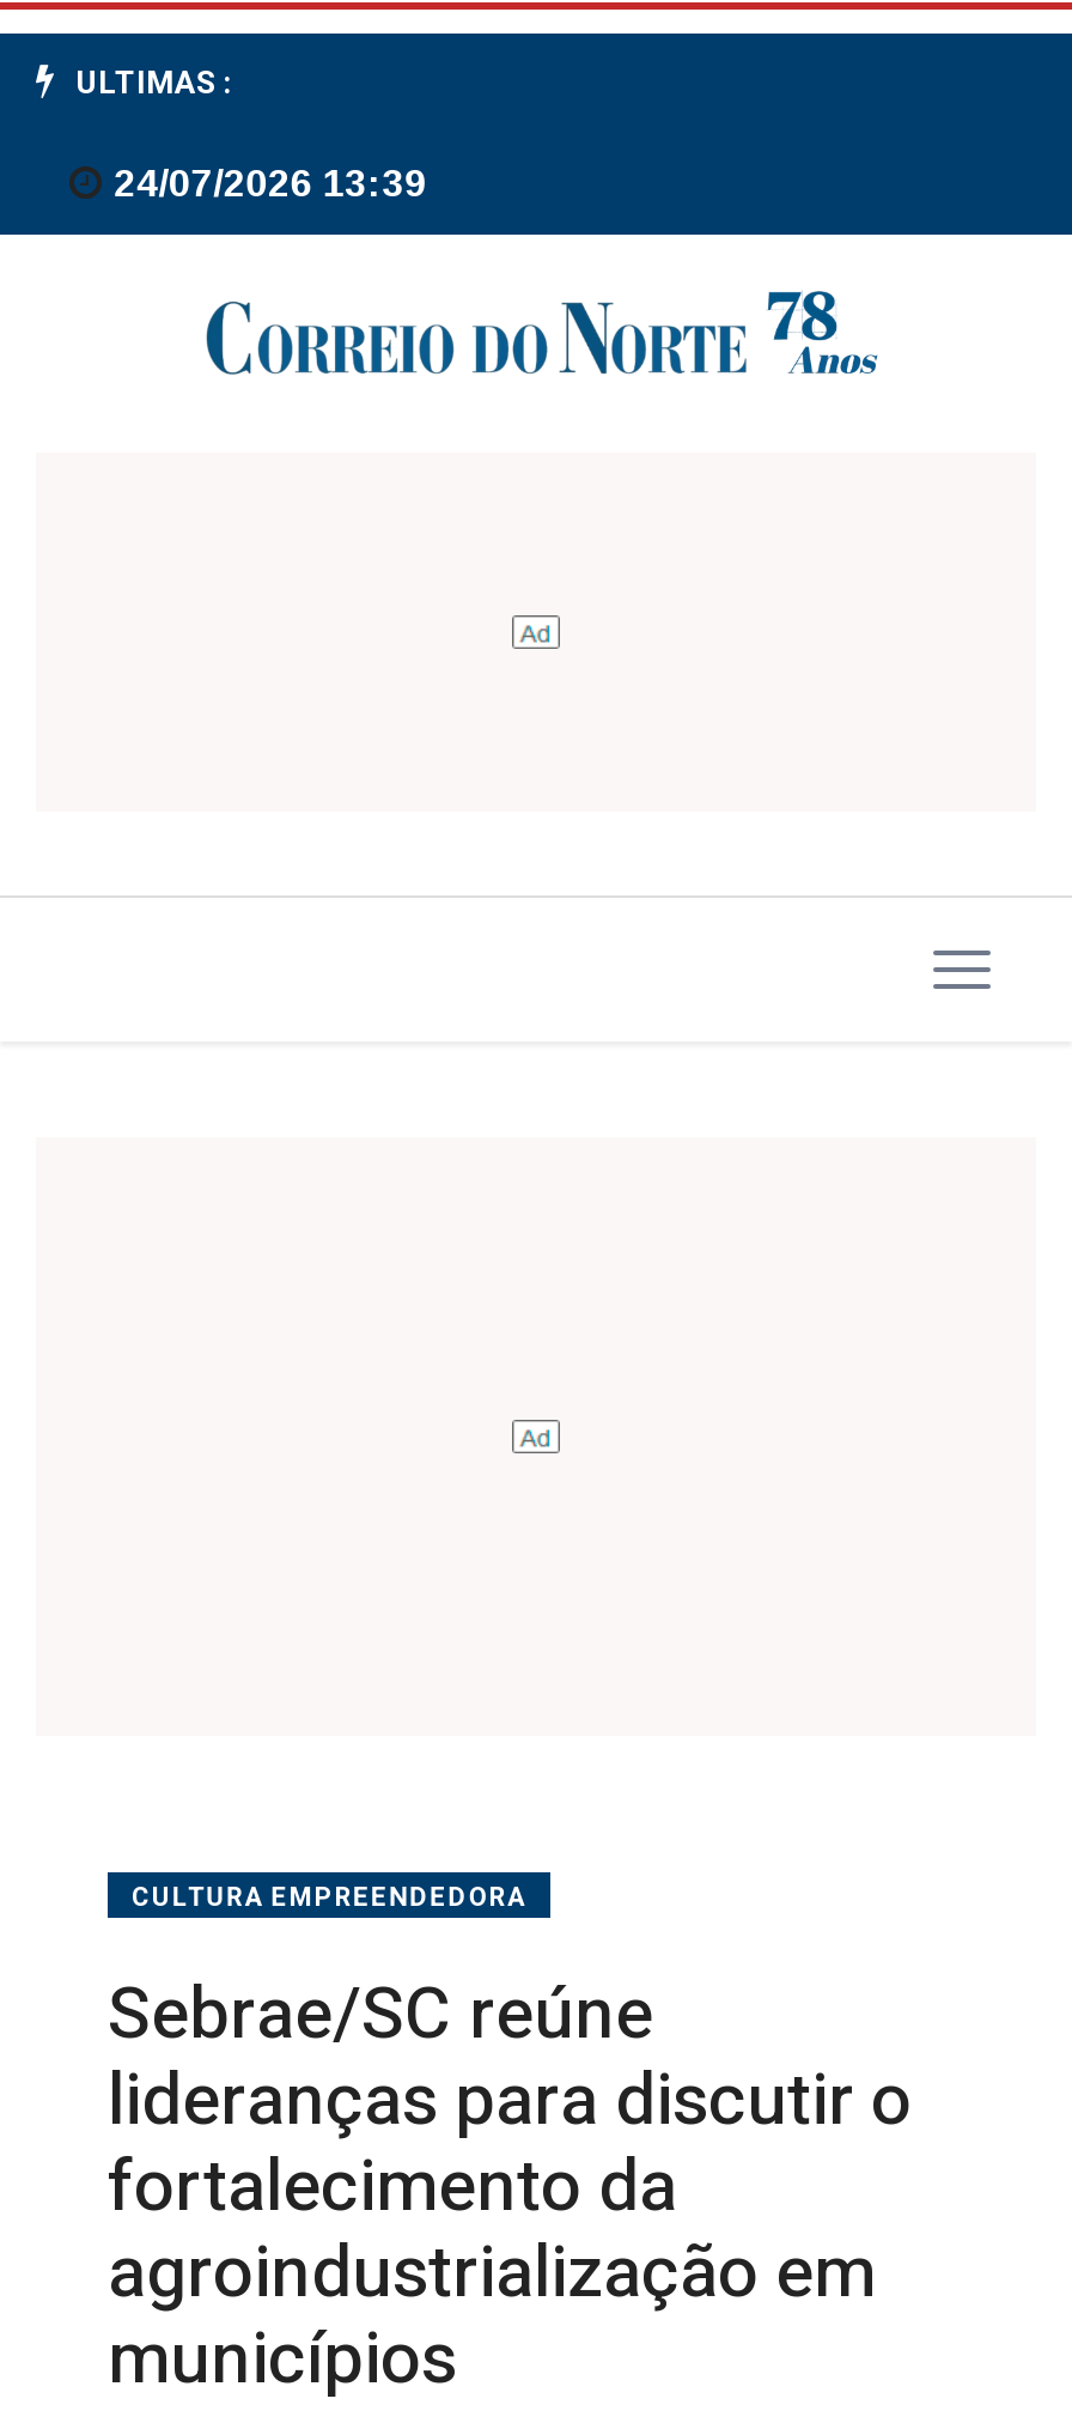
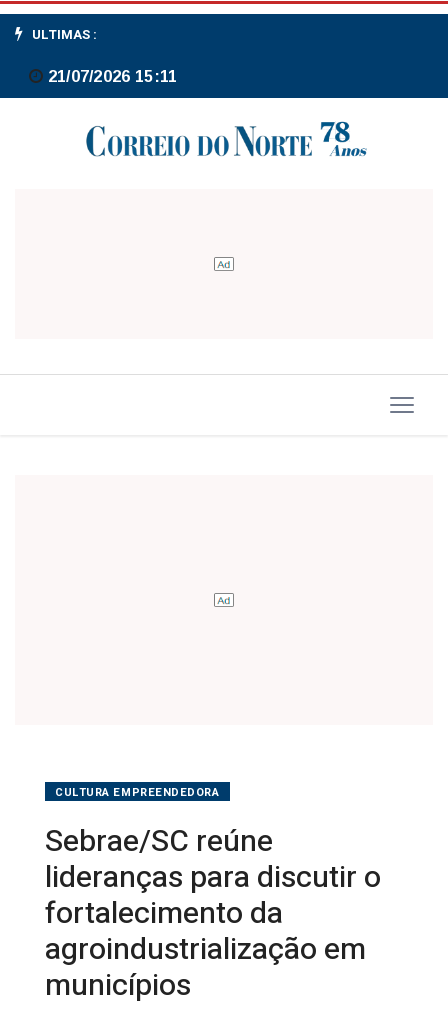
[104,162,427,203] 24/07/2026 13:39 -> [43,68,177,85] 21/07/2026 15:11

